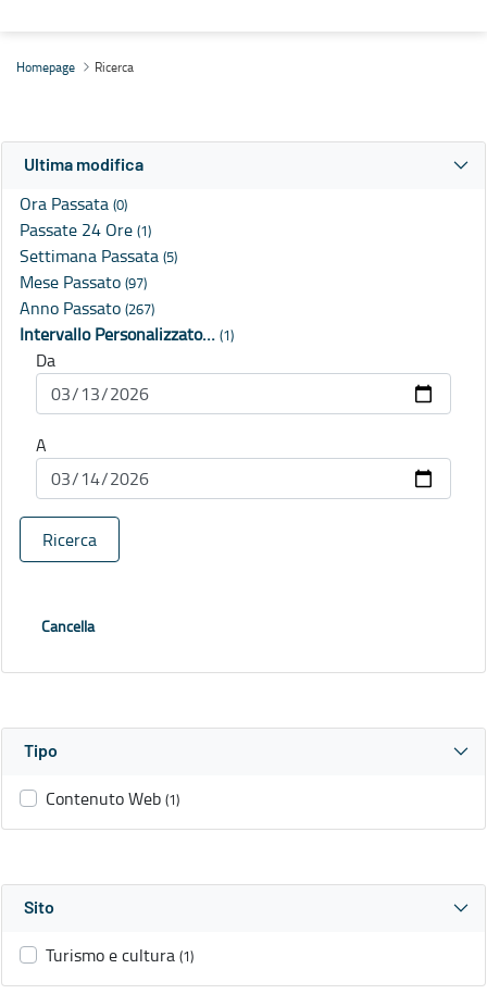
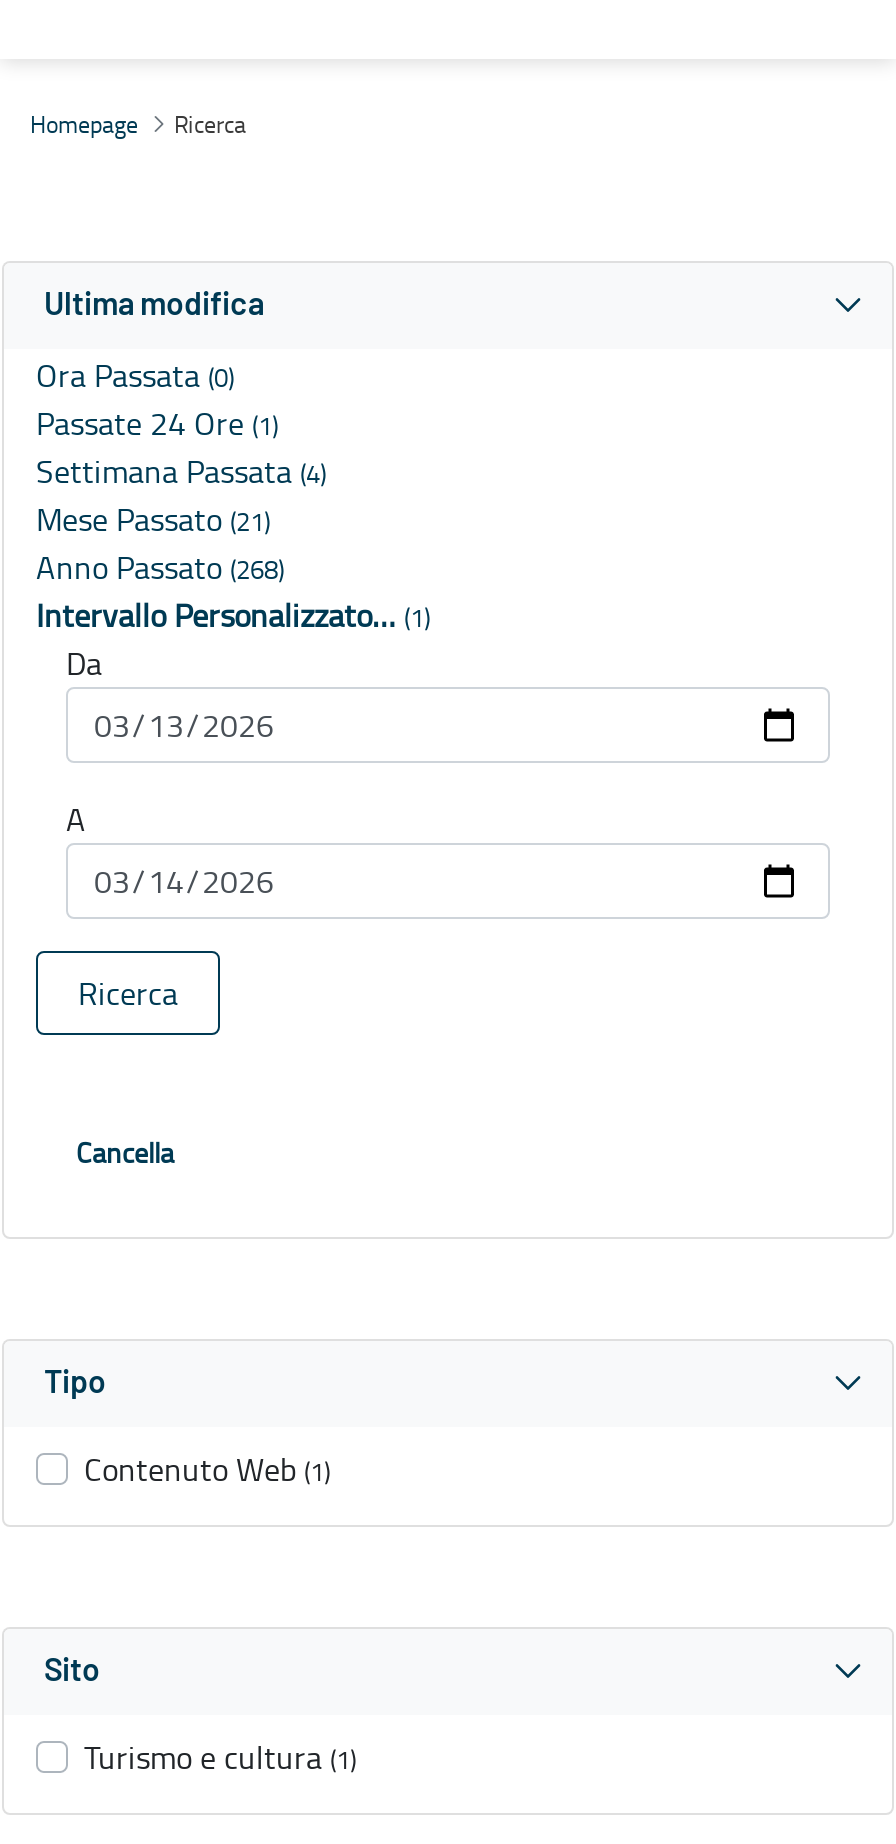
[20,244,177,268] Settimana Passata (5) -> [36,450,326,494] Settimana Passata (4)
[20,270,147,294] Mese Passato (97) -> [36,498,270,542] Mese Passato (21)
[20,296,154,320] Anno Passato (267) -> [36,546,284,590] Anno Passato (268)

